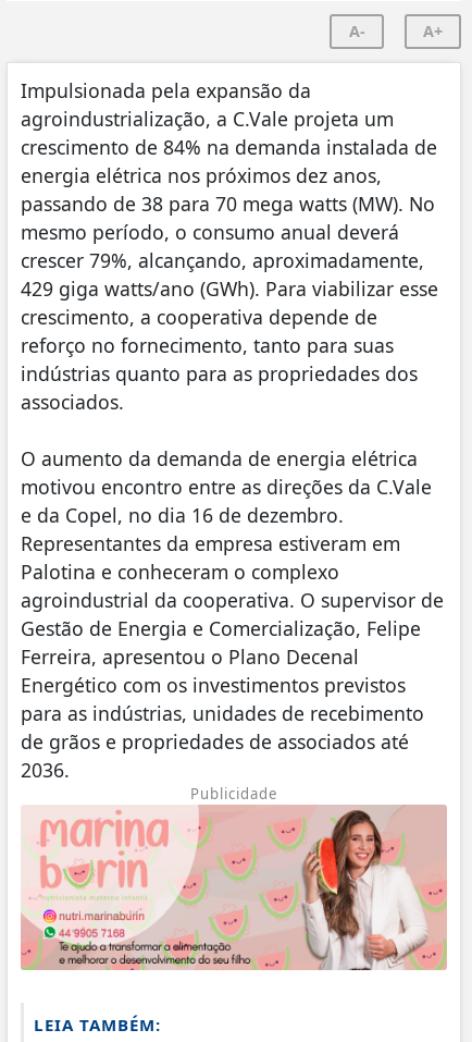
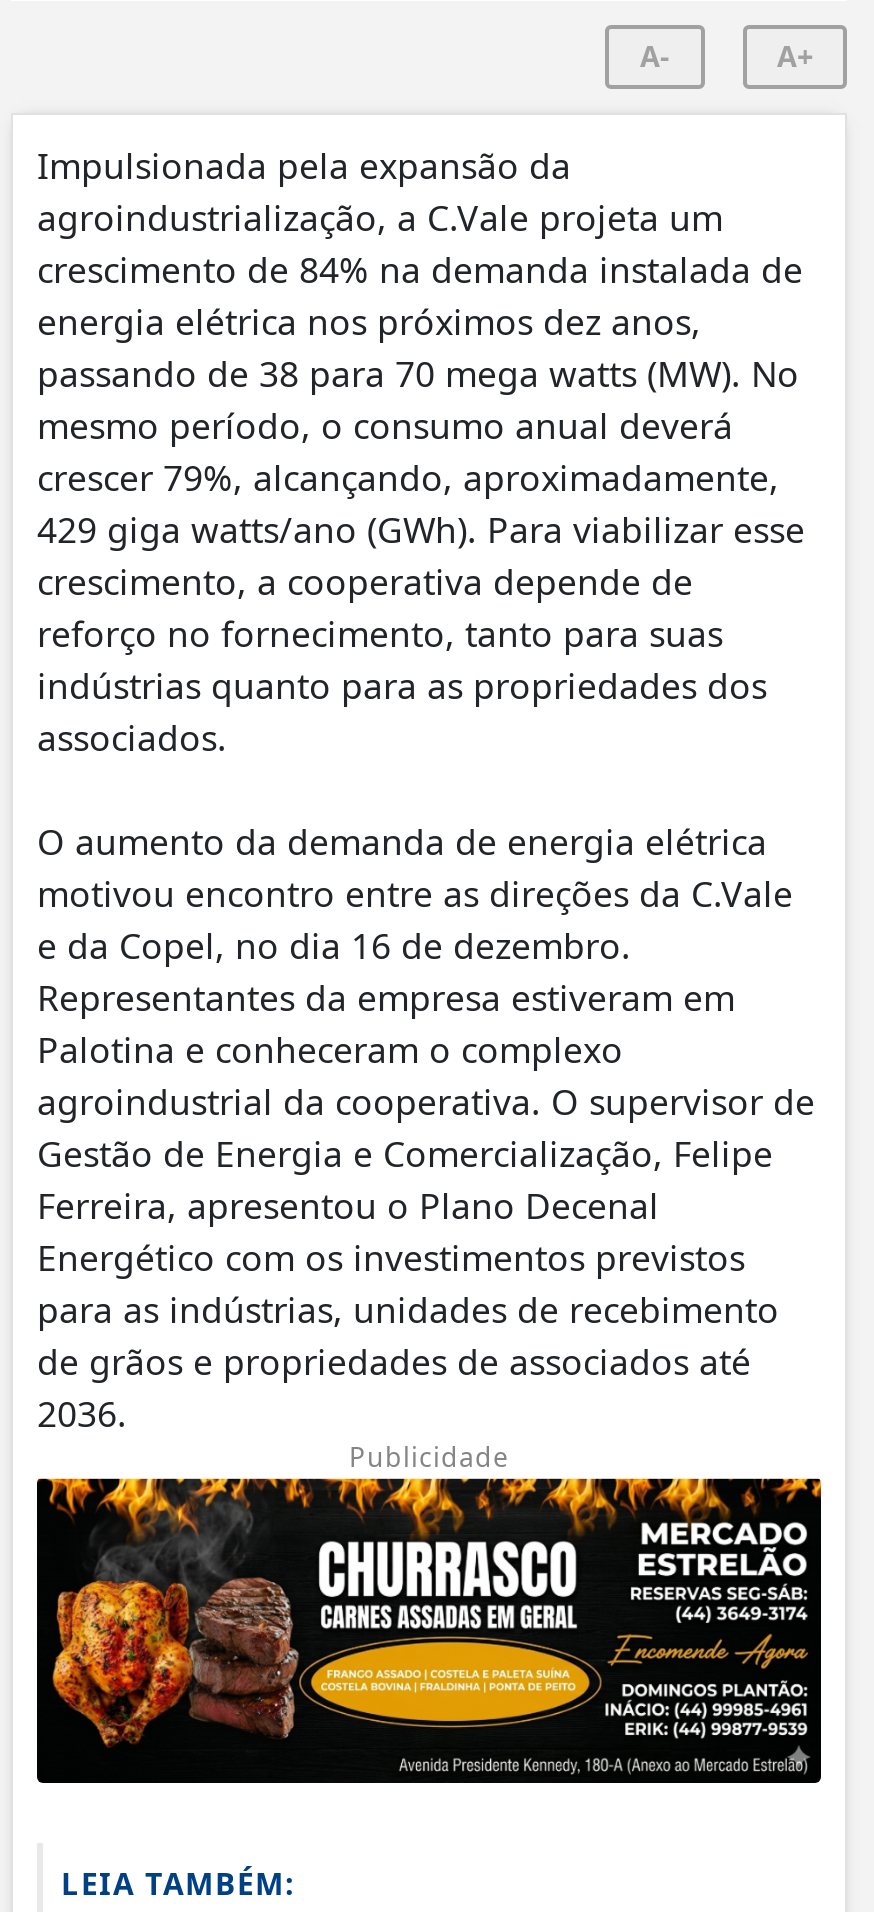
[21,805,448,971] [image] -> [35,1476,823,1786] [image]

